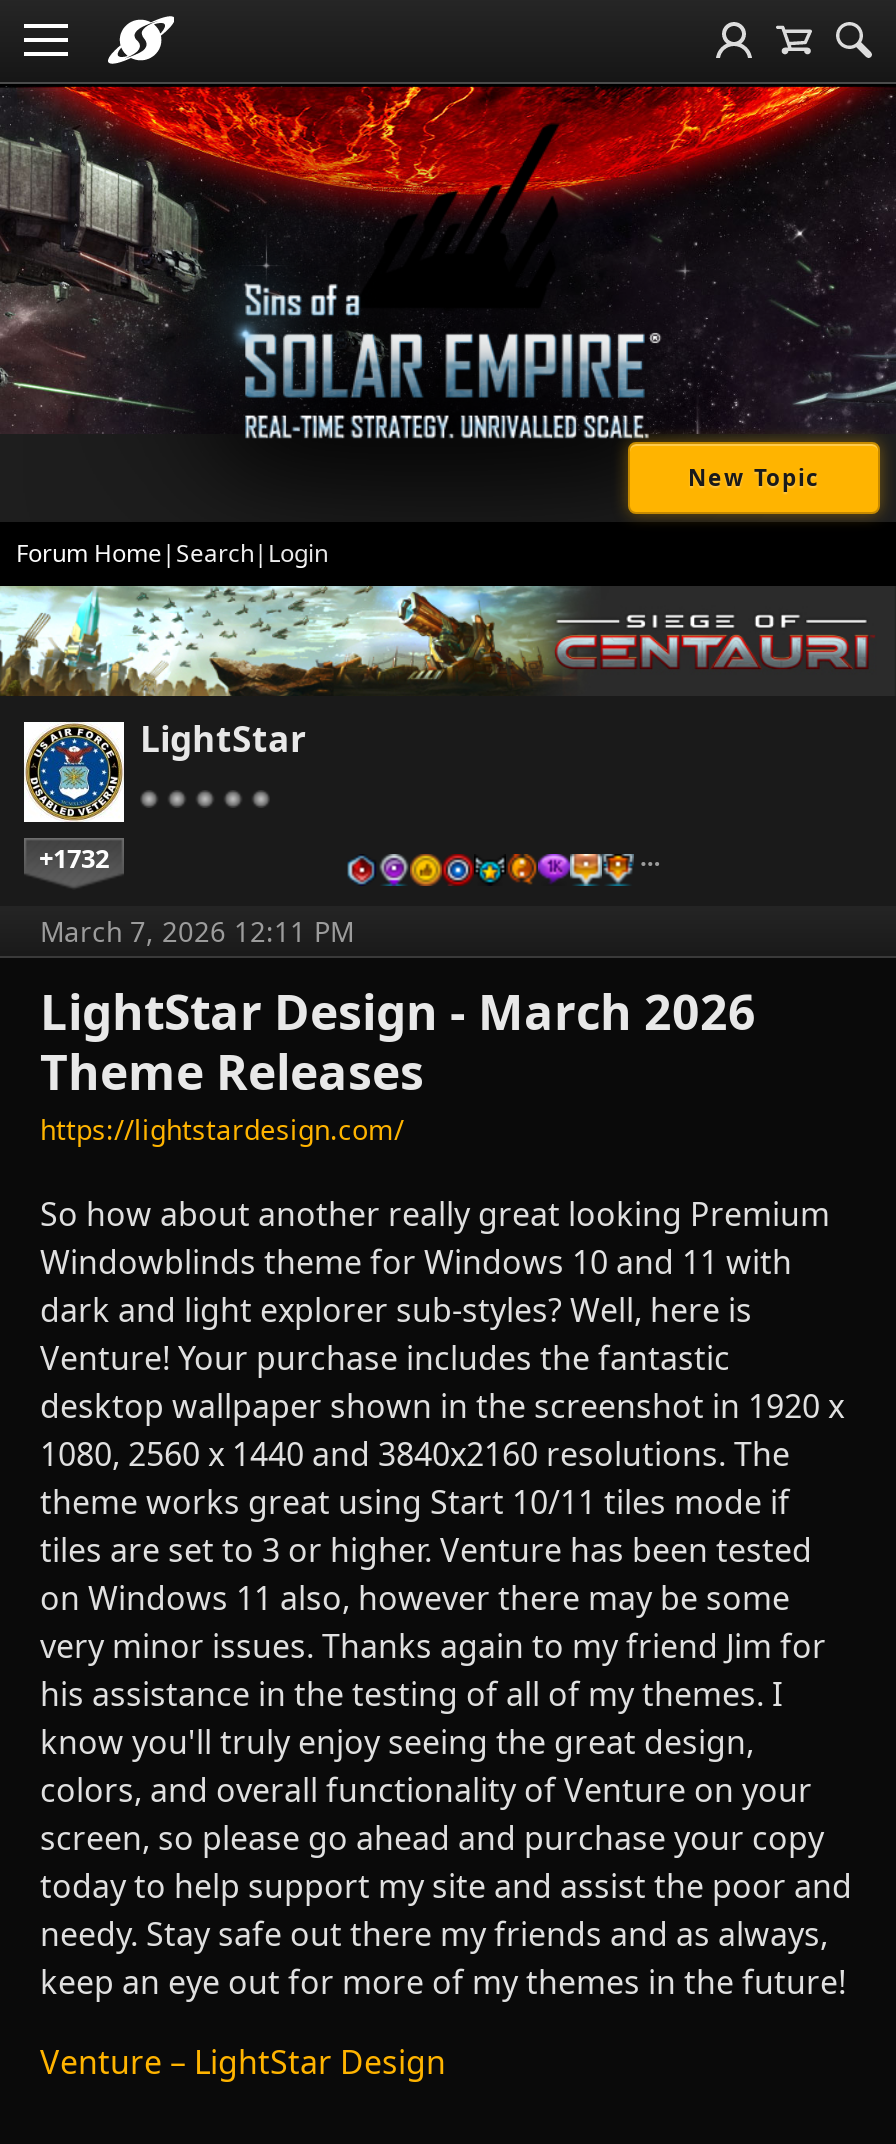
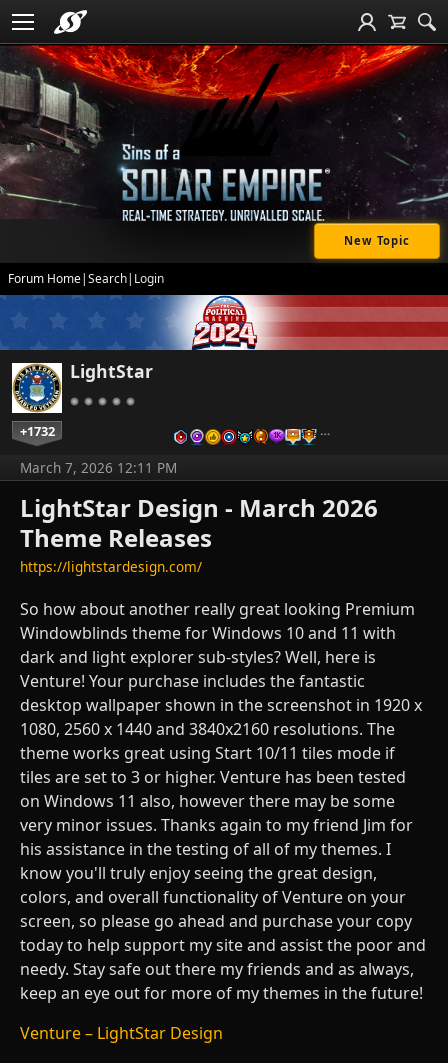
[6,584,890,698] [image] -> [3,294,445,351] [image]

